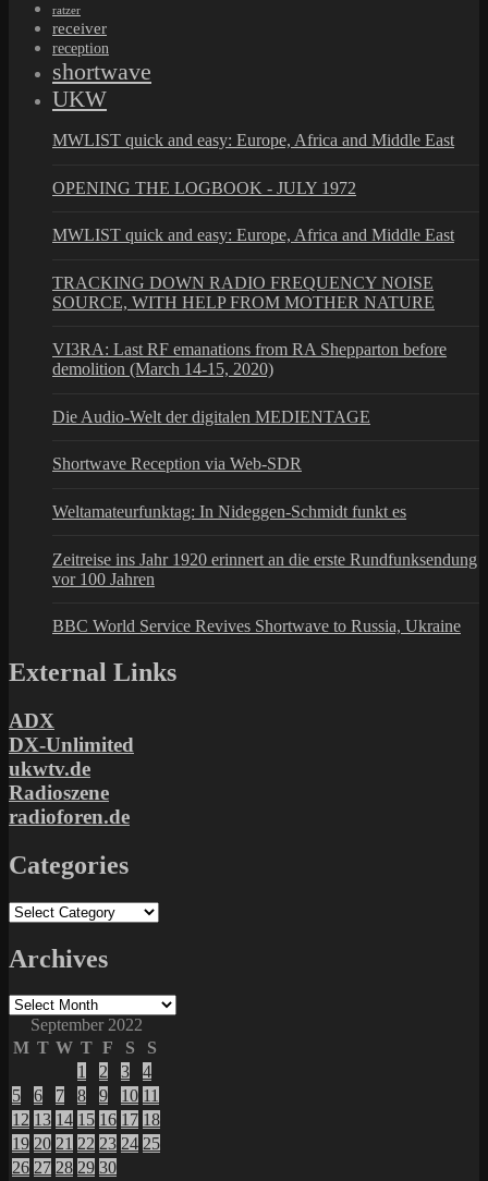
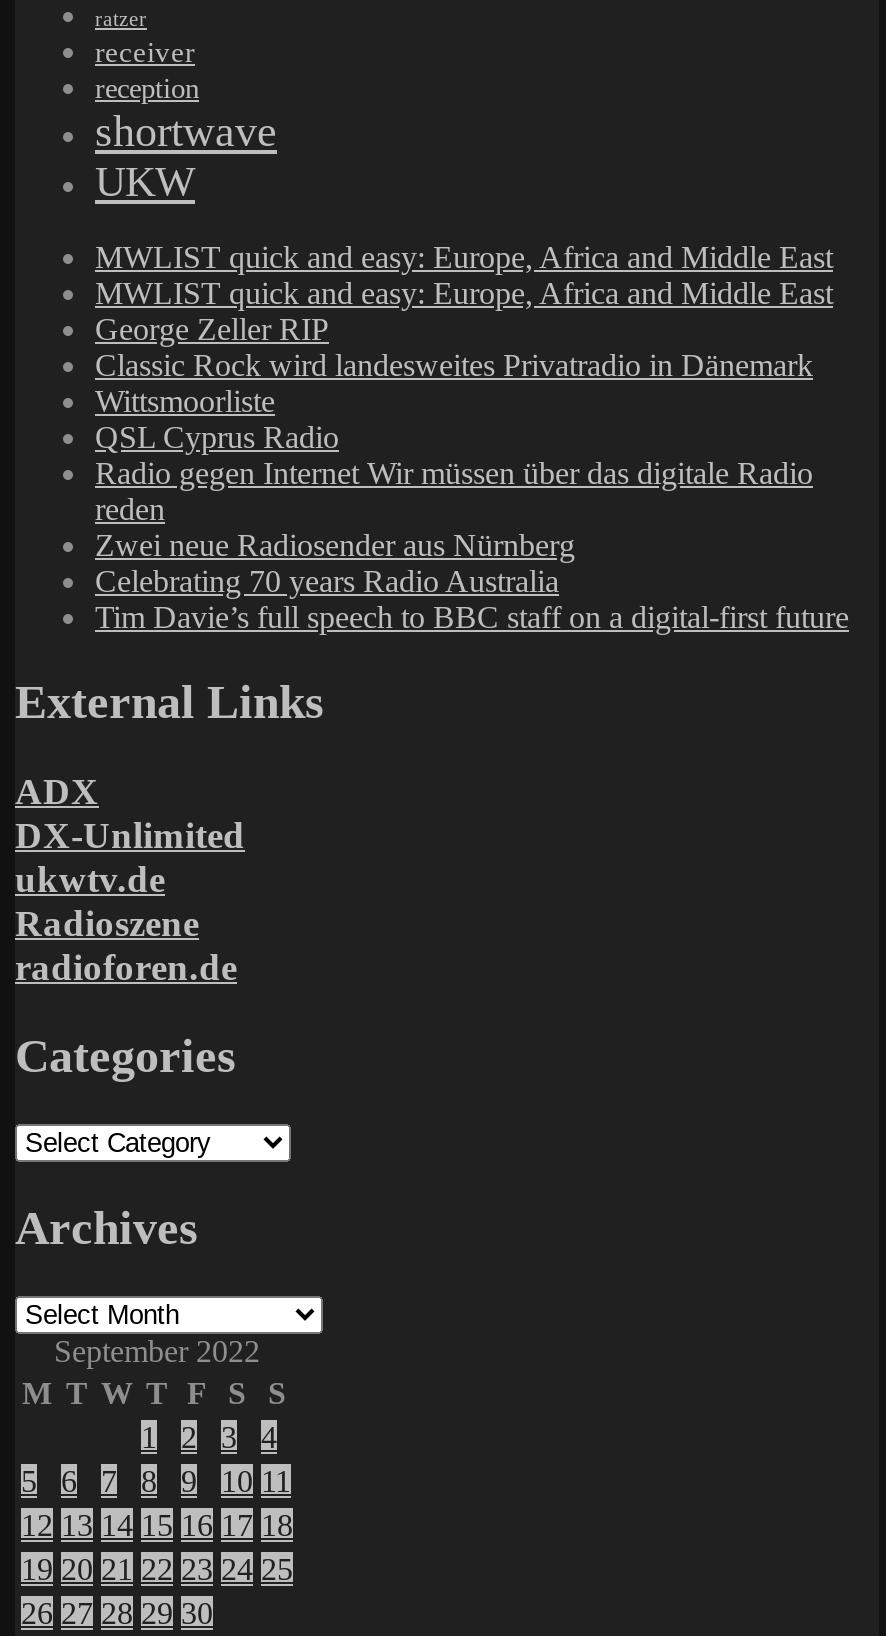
[52,178,356,197] OPENING THE LOGBOOK - JULY 1972 -> none
[52,273,477,635] TRACKING DOWN RADIO FREQUENCY NOISE | SOURCE, WITH HELP FROM MOTHER NATURE | VI3RA: Last RF emanations from RA Shepparton before | demolition (March 14-15, 2020) | Die Audio-Welt der digitalen MEDIENTAGE | Shortwave Reception via Web-SDR | Weltamateurfunktag: In Nideggen-Schmidt funkt es | Zeitreise ins Jahr 1920 erinnert an die erste Rundfunksendung | vor 100 Jahren | BBC World Service Revives Shortwave to Russia, Ukraine -> [95,312,849,634] George Zeller RIP | Classic Rock wird landesweites Privatradio in Dänemark | Wittsmoorliste | QSL Cyprus Radio | Radio gegen Internet Wir müssen über das digitale Radio | reden | Zwei neue Radiosender aus Nürnberg | Celebrating 70 years Radio Australia | Tim Davie’s full speech to BBC staff on a digital-first future

